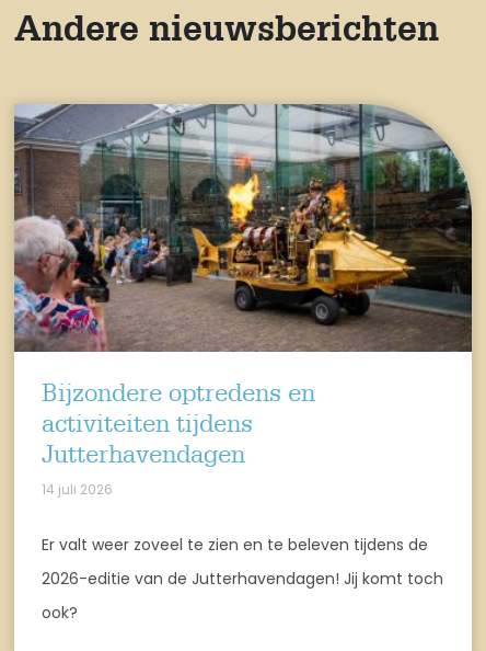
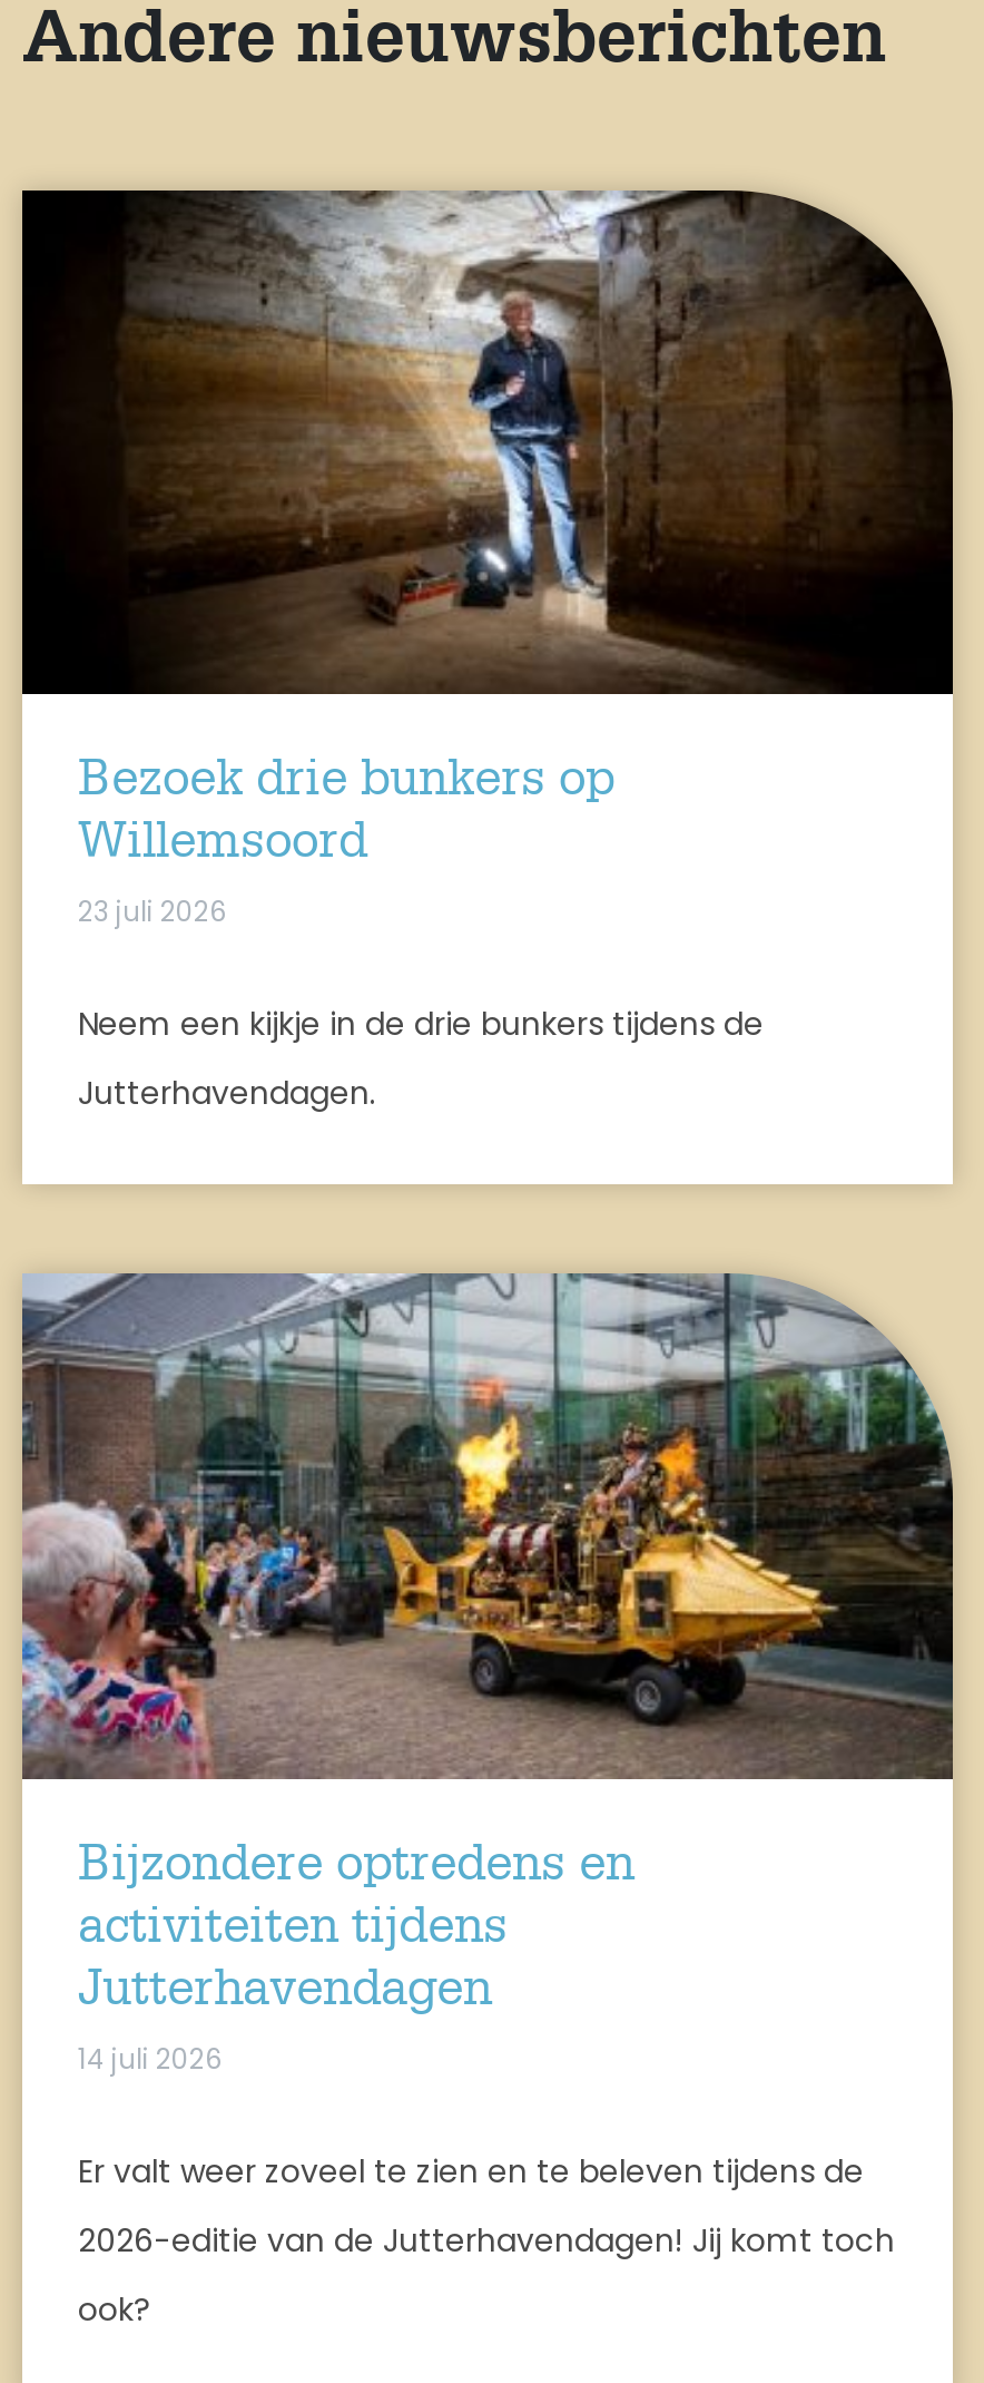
none -> [20,188,951,1116] [image] | Bezoek drie bunkers op | Willemsoord | 23 juli 2026 | Neem een kijkje in de drie bunkers tijdens de | Jutterhavendagen.

